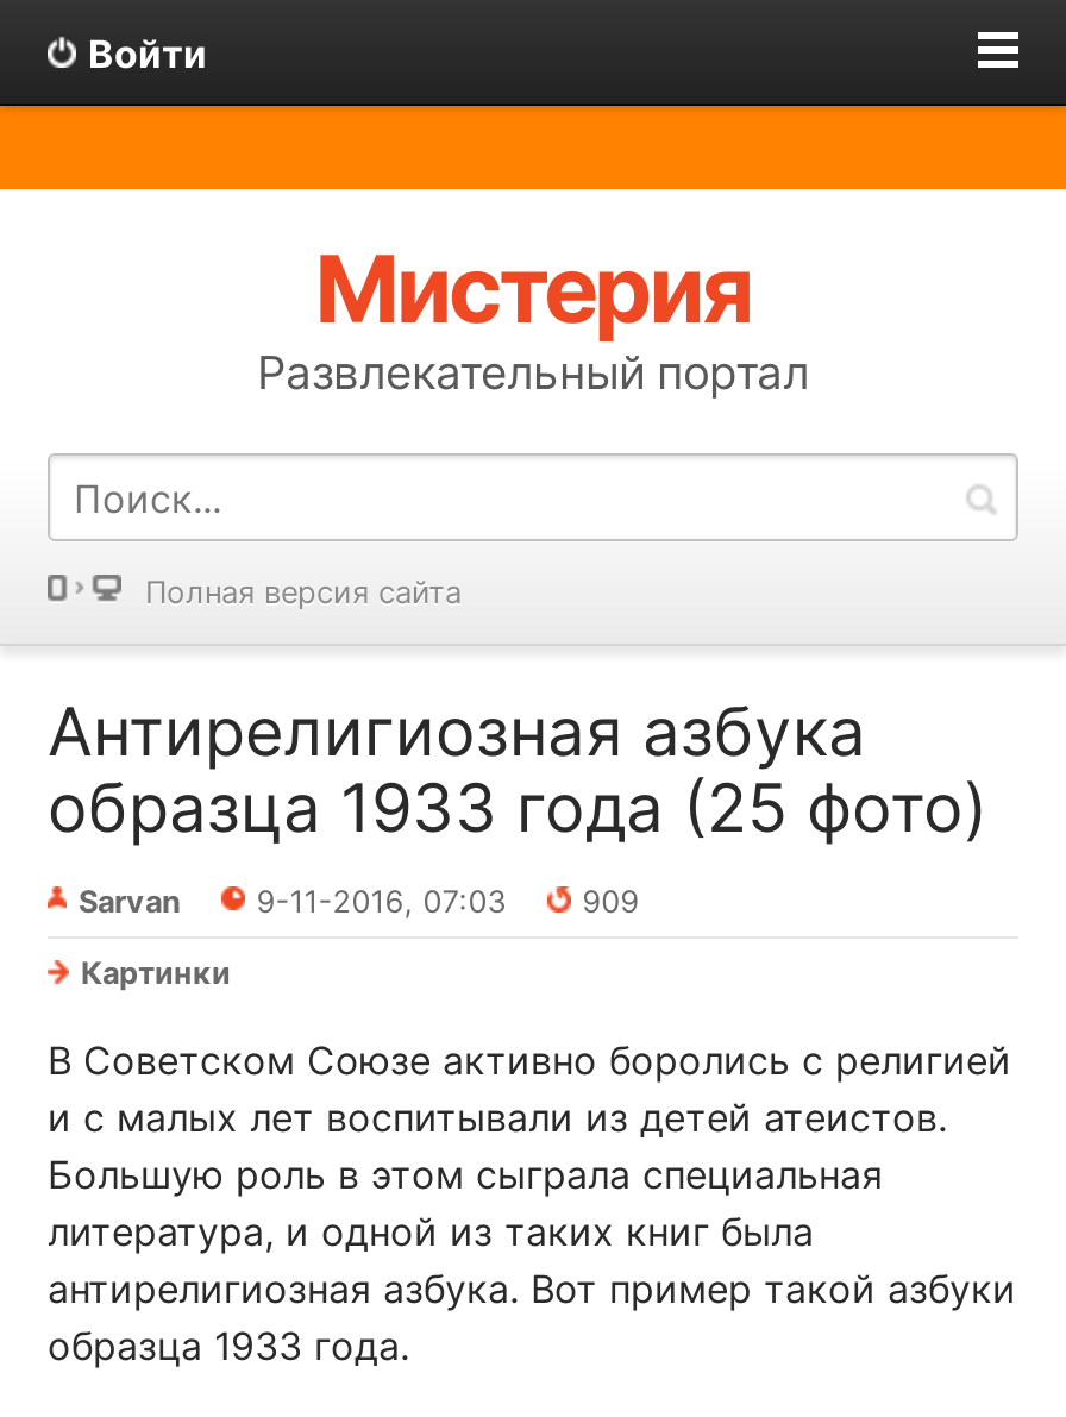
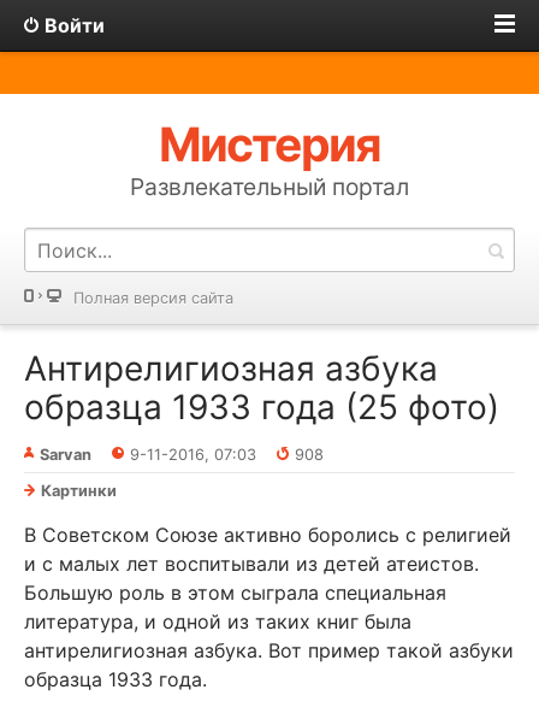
[582,884,639,920] 909 -> [294,446,323,464] 908

